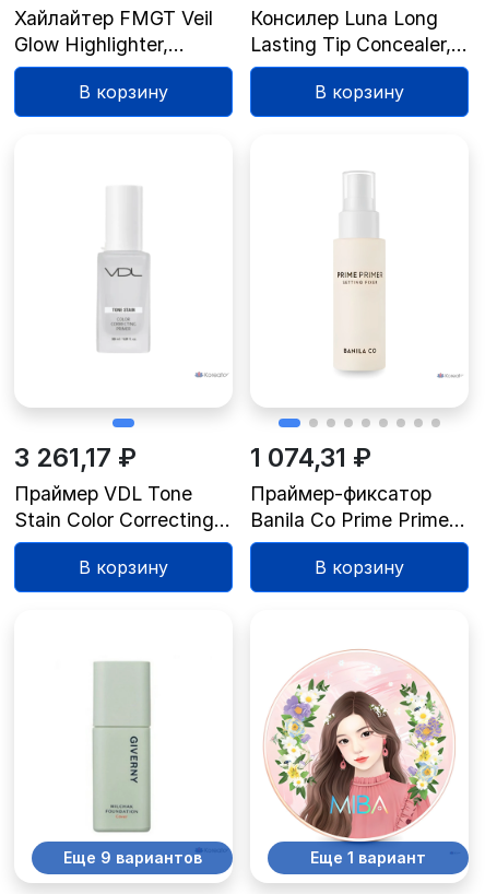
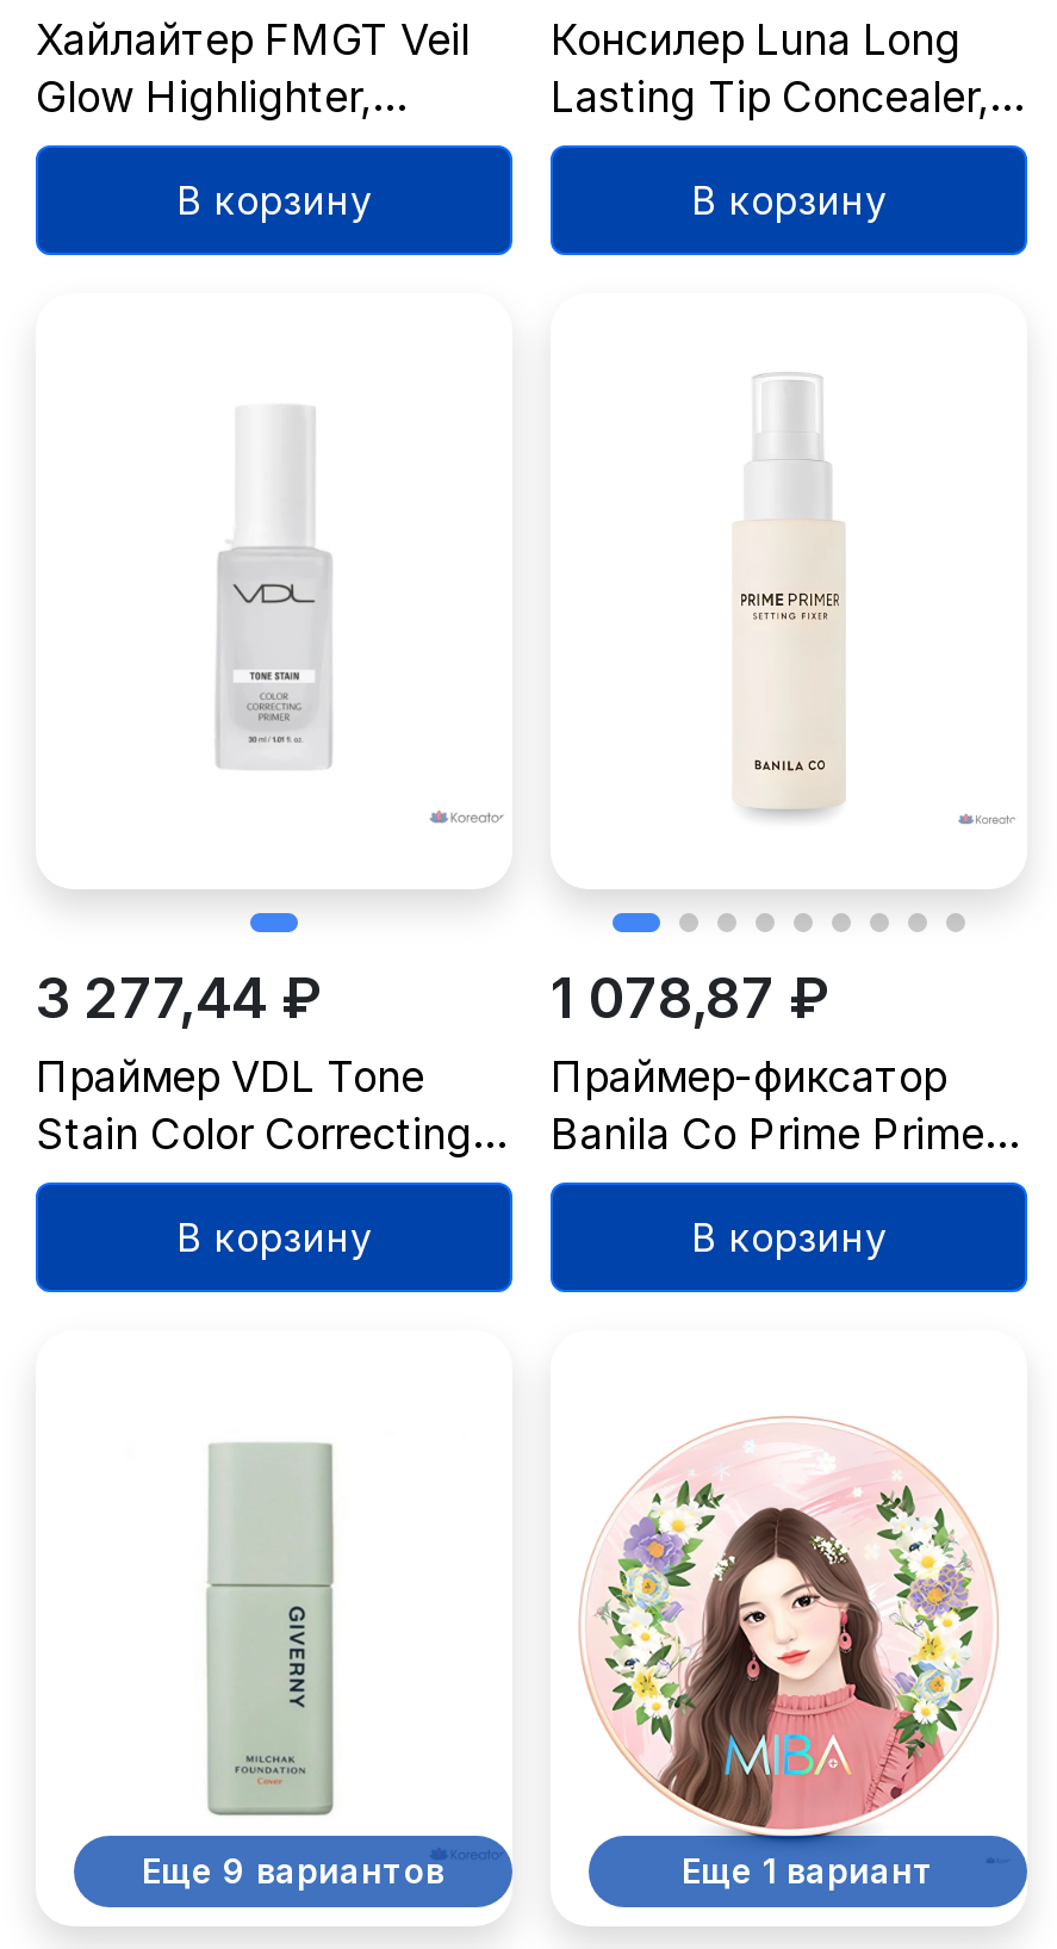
[14,441,137,473] 3 261,17 ₽ -> [36,962,322,1031] 3 277,44 ₽
[250,441,371,473] 1 074,31 ₽ -> [551,962,829,1031] 1 078,87 ₽

